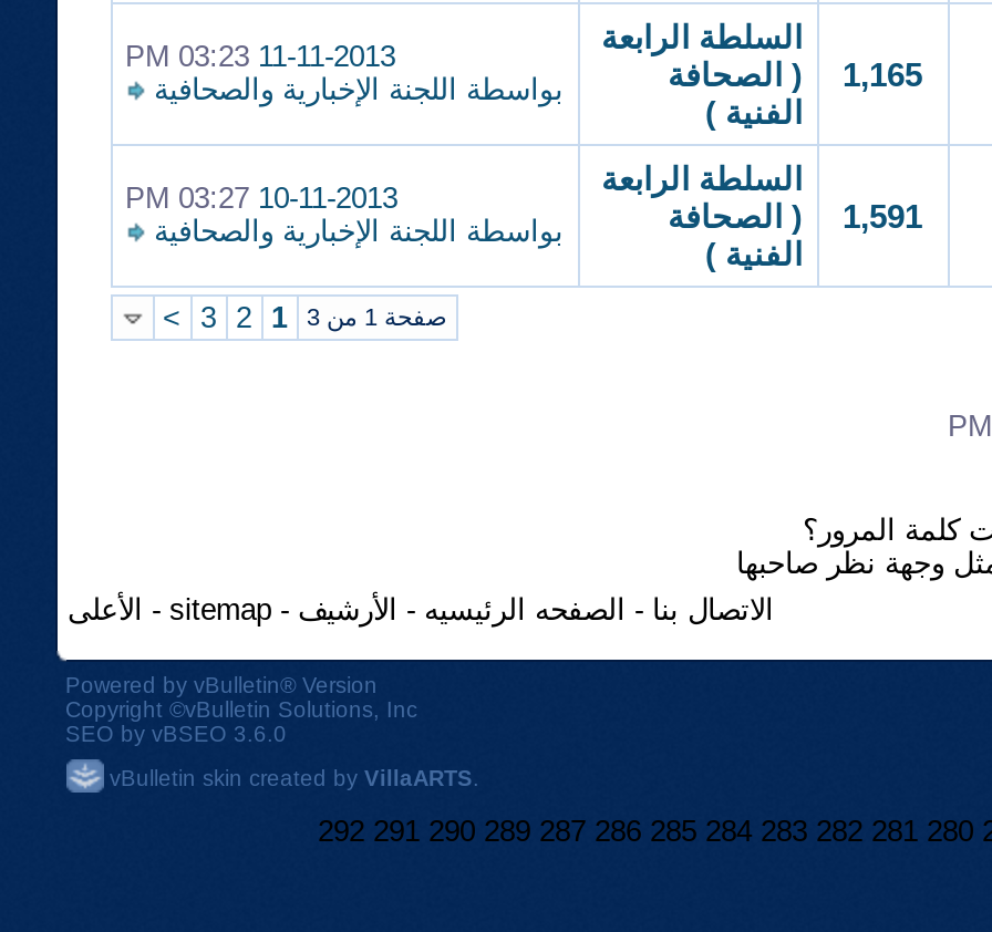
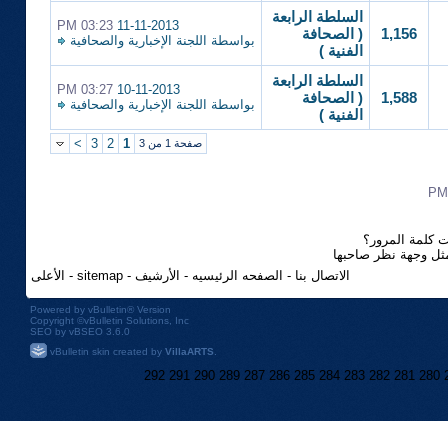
[668,55,922,93] 1,165 ( الصحافة -> [301,25,416,42] 1,156 ( الصحافة
[668,197,922,235] 1,591 ( الصحافة -> [301,89,416,106] 1,588 ( الصحافة

